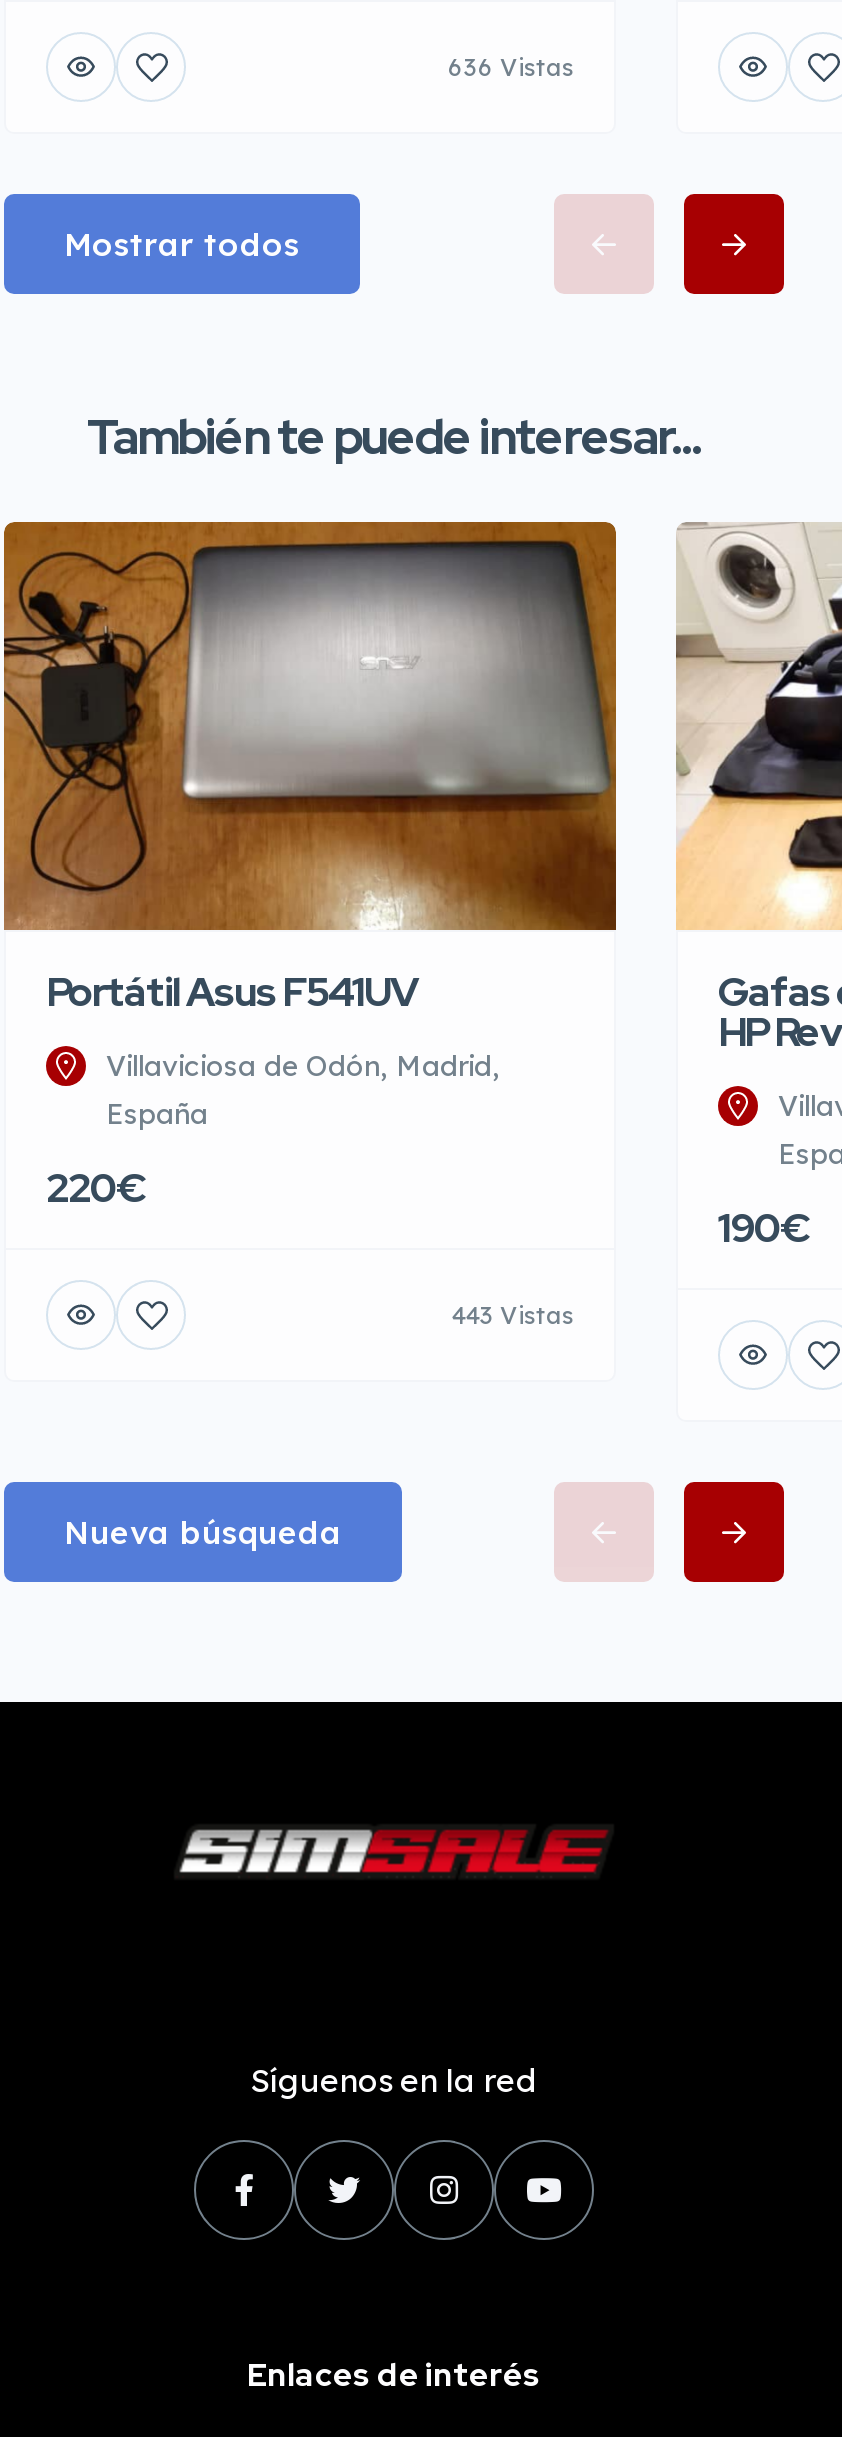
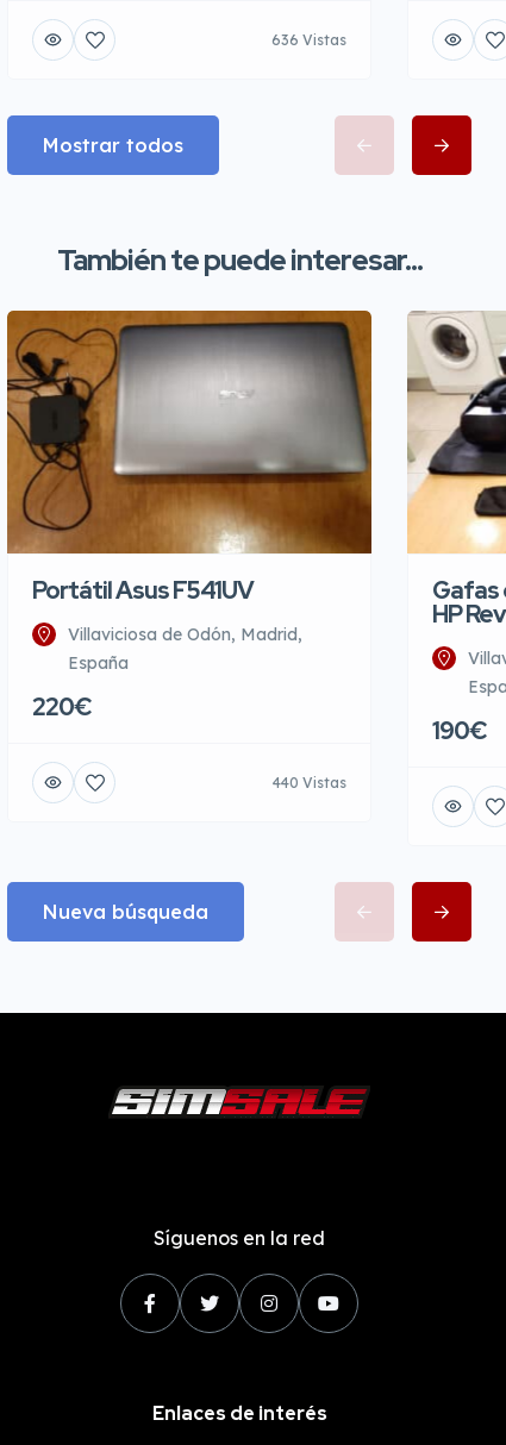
[452,1299,574,1329] 443 Vistas -> [273,773,346,791] 440 Vistas

